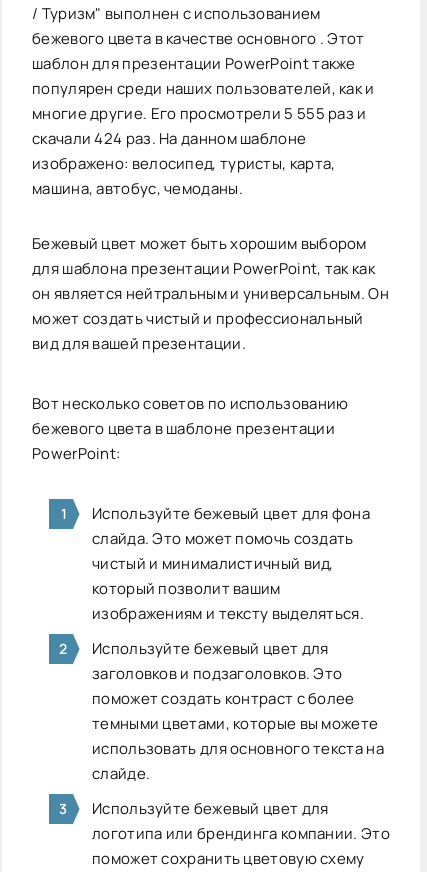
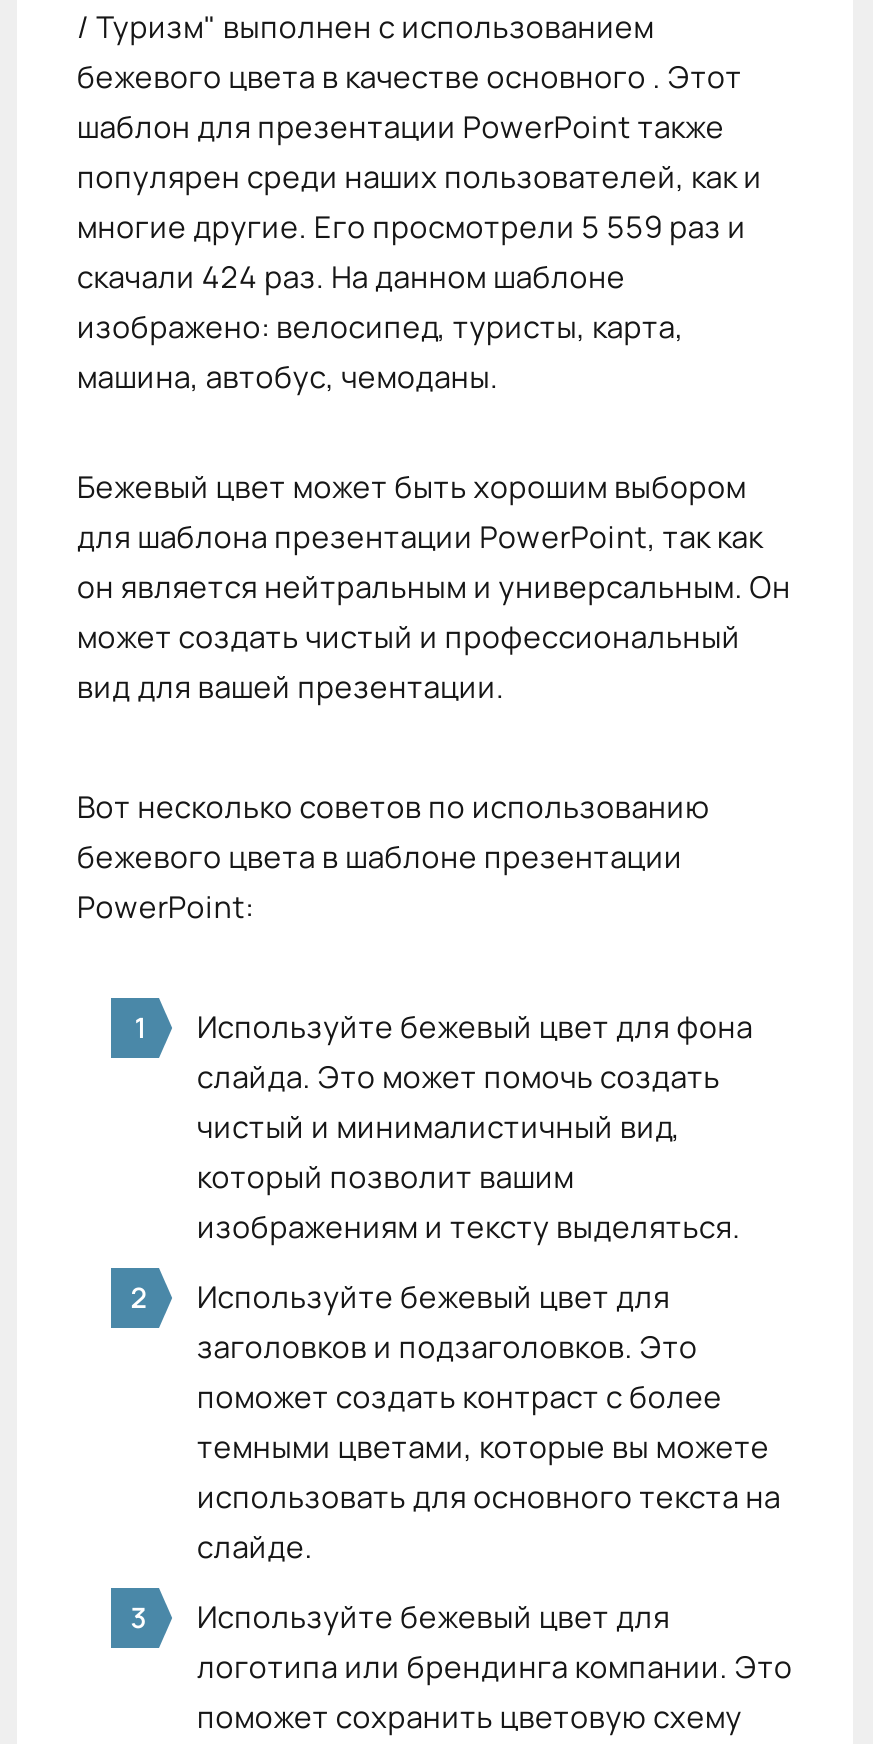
[32,103,367,124] многие другие. Его просмотрели 5 555 раз и -> [77,206,746,248] многие другие. Его просмотрели 5 559 раз и

